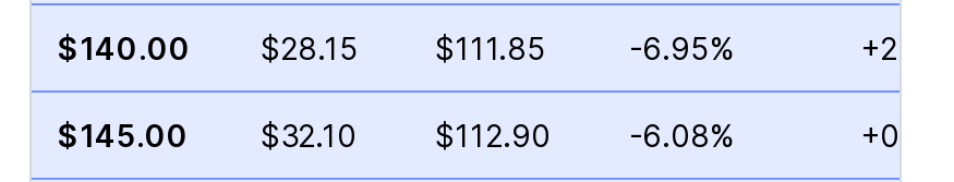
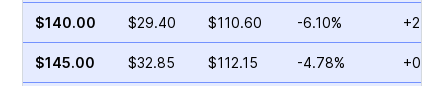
[261,29,359,66] $28.15 -> [128,14,176,31] $29.40
[435,29,546,66] $111.85 -> [208,14,262,31] $110.60
[629,29,734,66] -6.95% -> [297,14,342,31] -6.10%
[261,117,357,154] $32.10 -> [128,54,175,71] $32.85
[435,117,551,154] $112.90 -> [208,54,258,71] $112.15
[629,117,734,154] -6.08% -> [297,54,345,71] -4.78%

